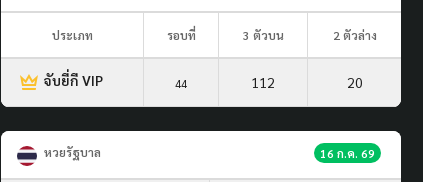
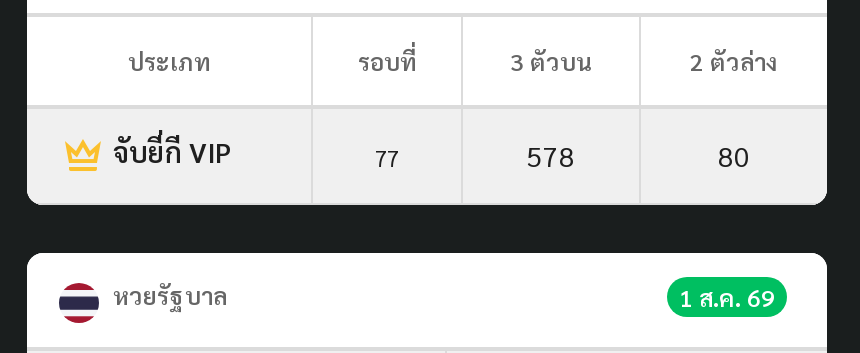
[175,76,187,91] 44 -> [375,143,399,173] 77
[251,73,275,91] 112 -> [527,137,575,173] 578
[346,73,362,91] 20 -> [718,137,750,173] 80
[320,145,375,161] 16 ก.ค. 69 -> [679,281,775,313] 1 ส.ค. 69

